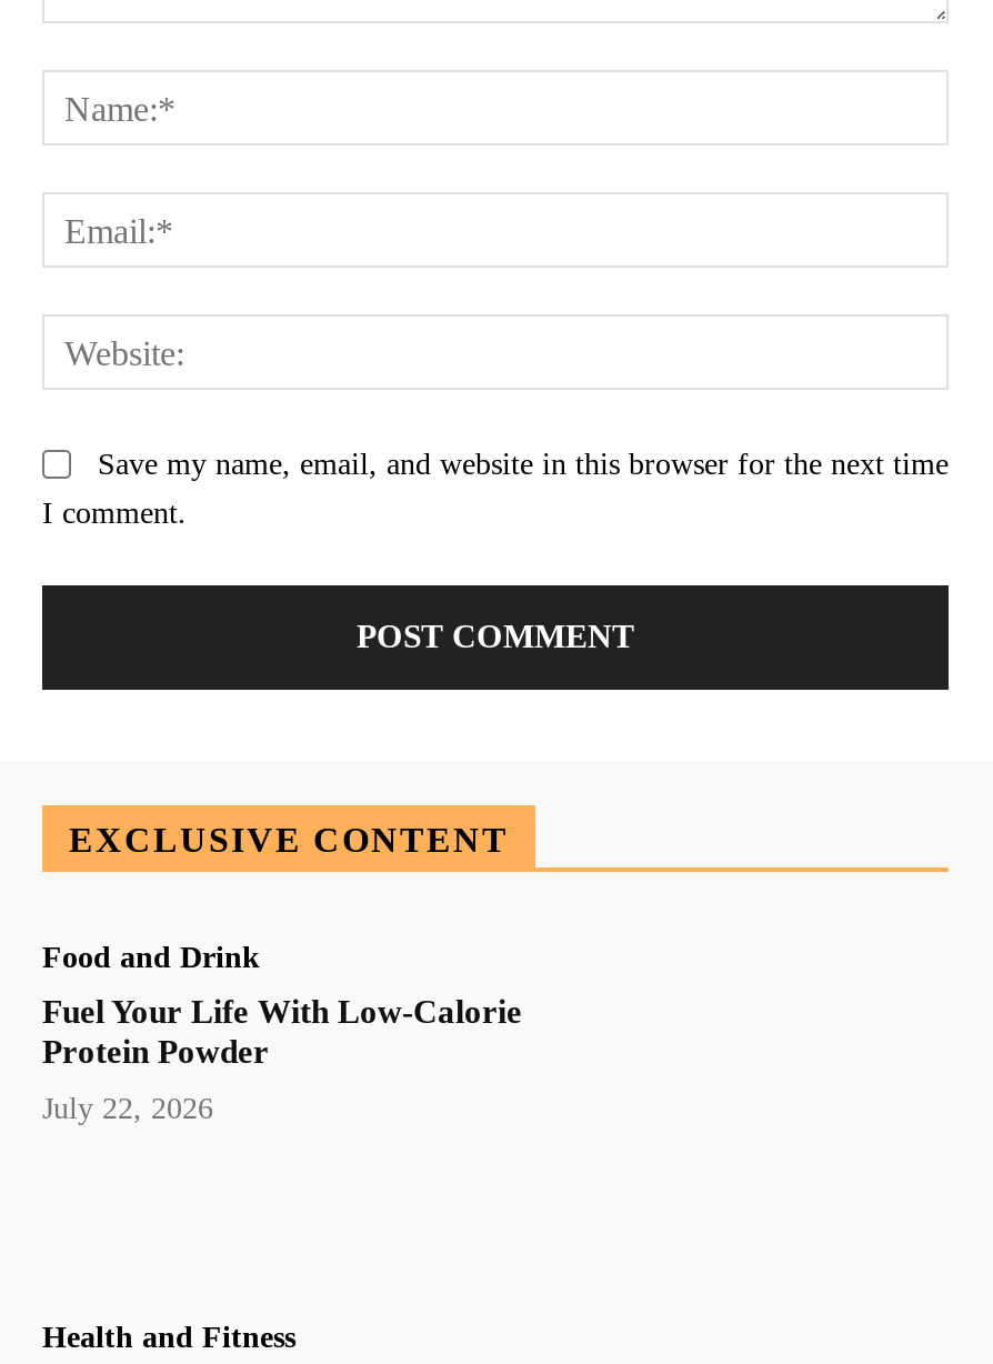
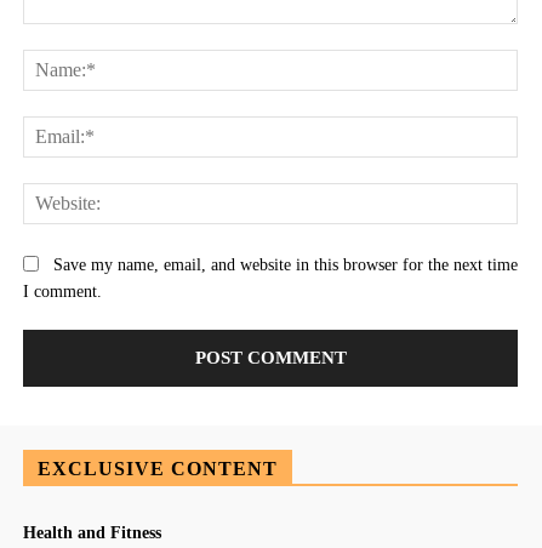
[42,941,522,1125] Food and Drink | Fuel Your Life With Low-Calorie | Protein Powder | July 22, 2026 -> none

